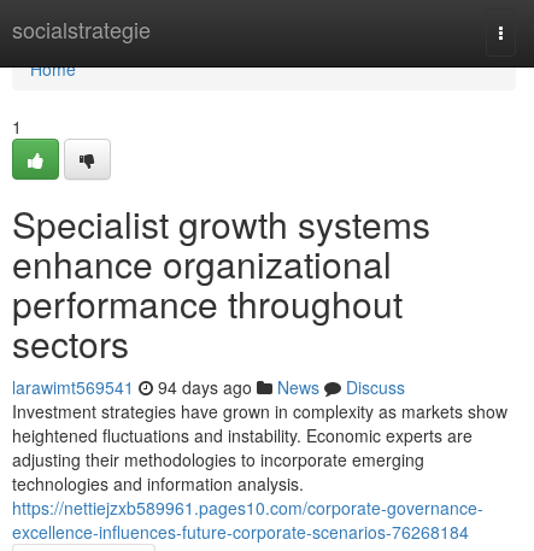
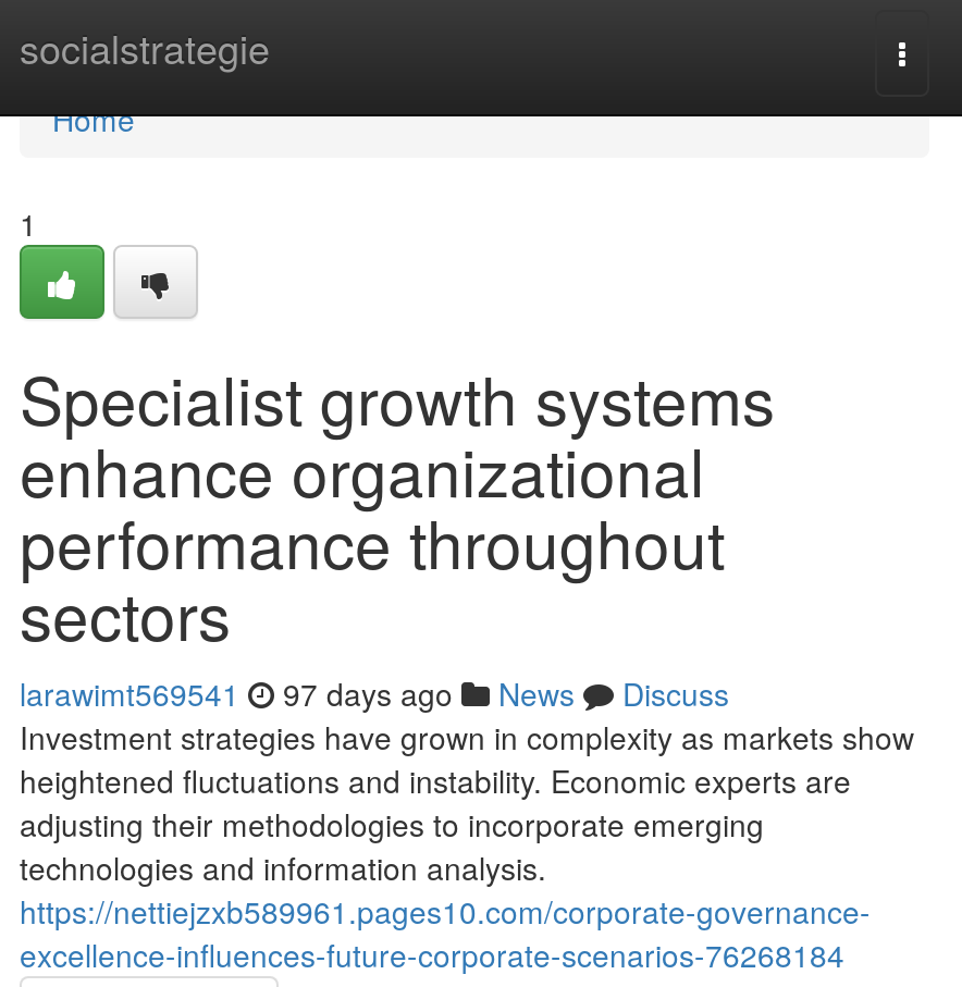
[12,375,405,399] larawimt569541 94 days ago News Discuss -> [20,671,729,715] larawimt569541 97 days ago News Discuss

